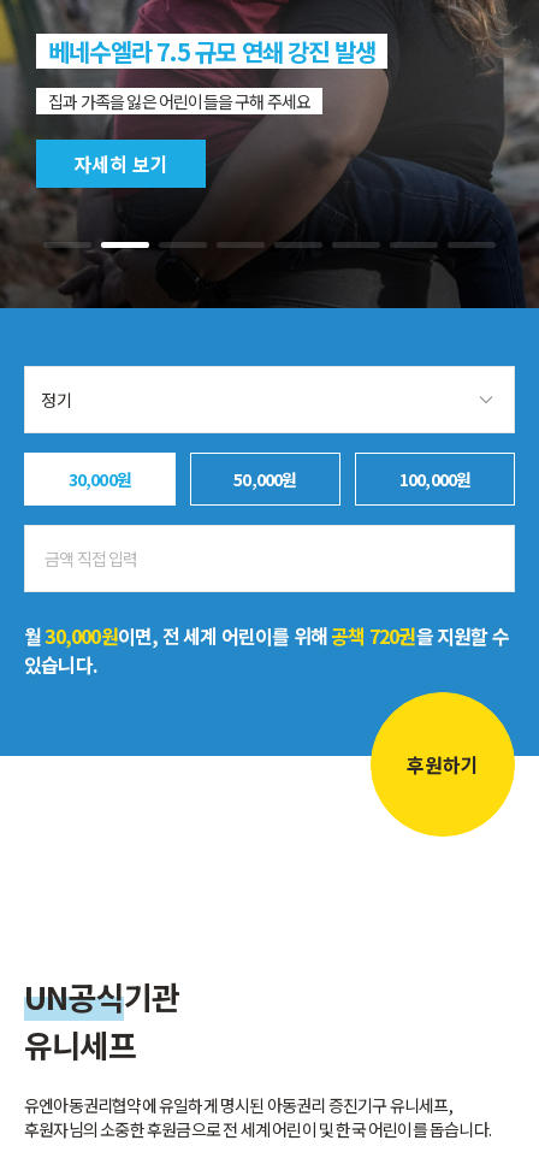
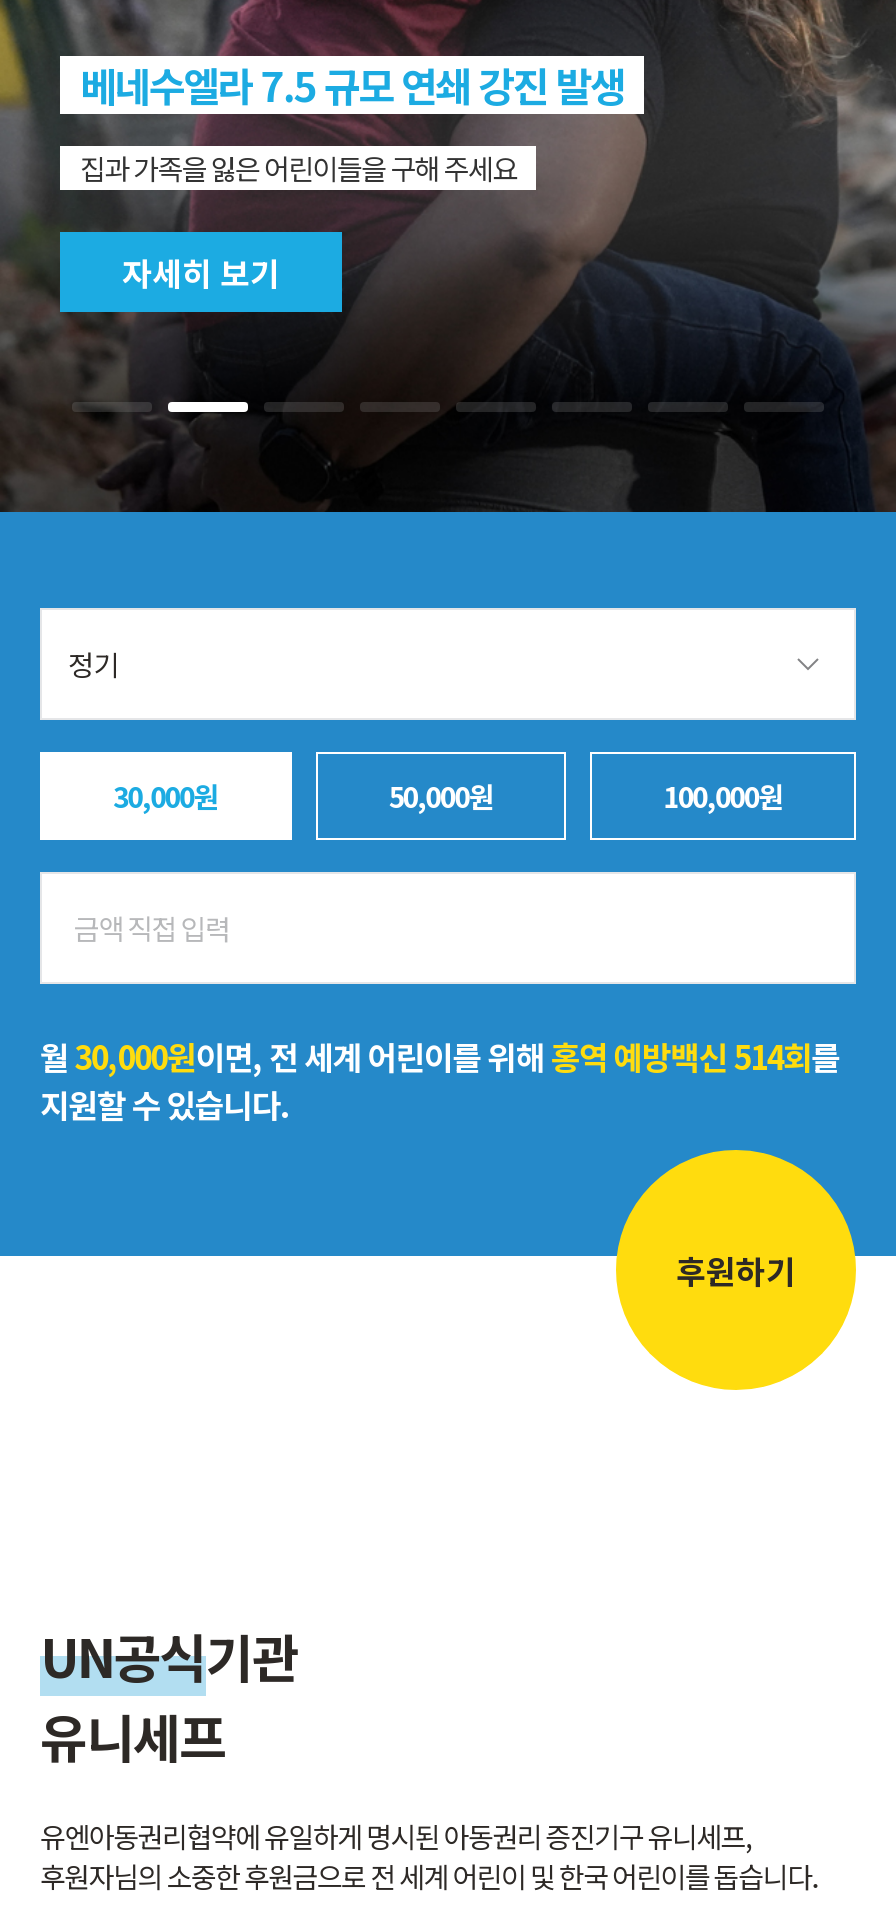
[24,621,509,679] 월 30,000원이면, 전 세계 어린이를 위해 공책 720권을 지원할 수 | 있습니다. -> [40,1032,840,1128] 월 30,000원이면, 전 세계 어린이를 위해 홍역 예방백신 514회를 | 지원할 수 있습니다.

